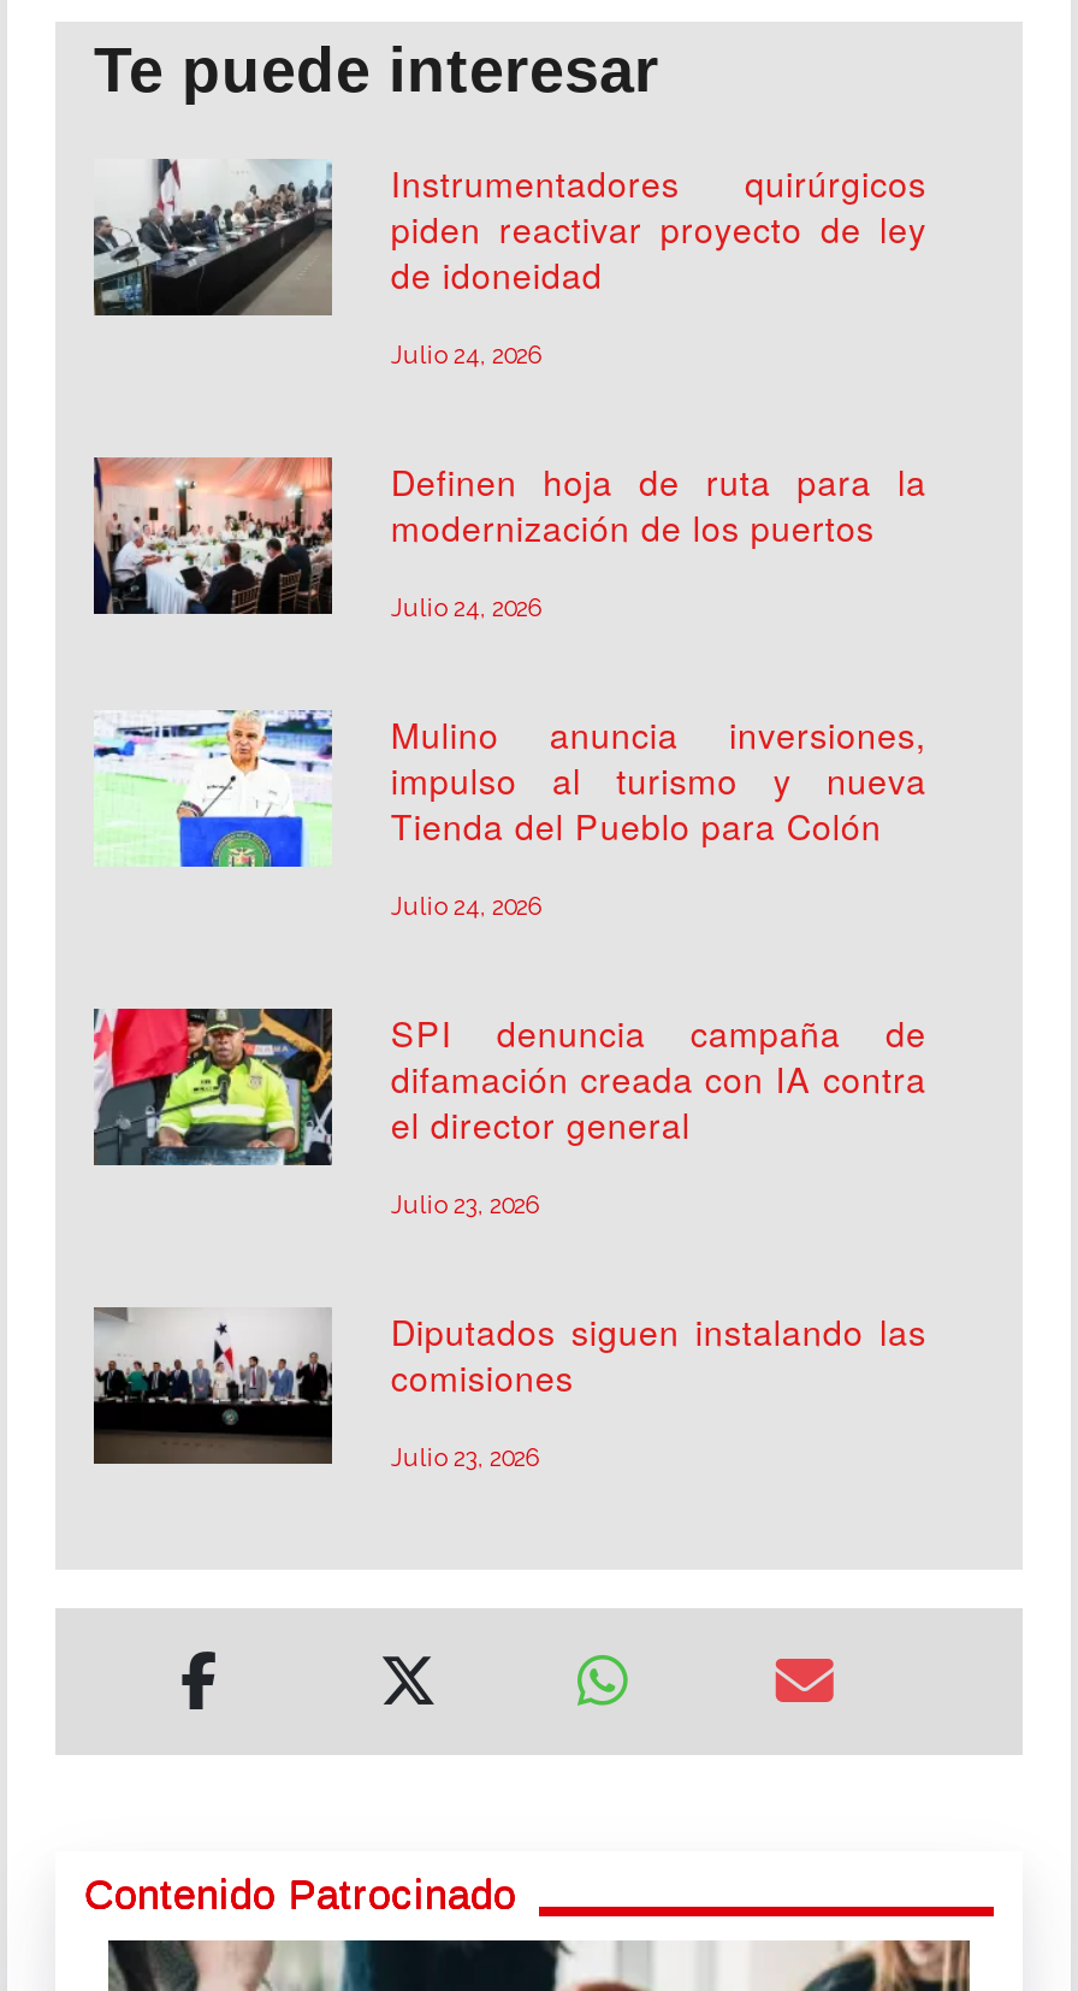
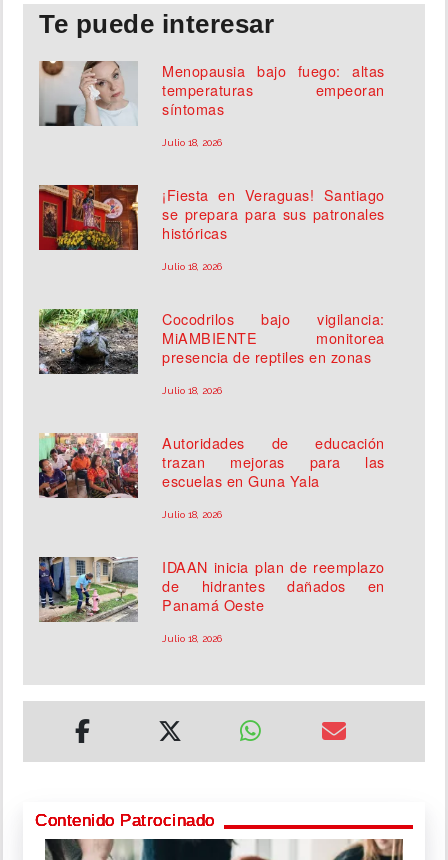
[94,157,926,318] [image] | Instrumentadores quirúrgicos | piden reactivar proyecto de ley | de idoneidad -> [39,60,385,126] [image] | Menopausia bajo fuego: altas | temperaturas empeoran | síntomas
[391,342,540,369] Julio 24, 2026 -> [162,137,222,148] Julio 18, 2026
[91,455,926,616] [image] | Definen hoja de ruta para la | modernización de los puertos -> [38,184,385,251] [image] | ¡Fiesta en Veraguas! Santiago | se prepara para sus patronales | históricas
[391,595,540,622] Julio 24, 2026 -> [162,261,222,272] Julio 18, 2026
[94,708,926,869] [image] | Mulino anuncia inversiones, | impulso al turismo y nueva | Tienda del Pueblo para Colón -> [38,308,385,375] [image] | Cocodrilos bajo vigilancia: | MiAMBIENTE monitorea | presencia de reptiles en zonas
[391,894,540,920] Julio 24, 2026 -> [162,385,222,396] Julio 18, 2026
[91,1006,926,1168] [image] | SPI denuncia campaña de | difamación creada con IA contra | el director general -> [38,432,385,499] [image] | Autoridades de educación | trazan mejoras para las | escuelas en Guna Yala
[391,1192,537,1219] Julio 23, 2026 -> [162,509,222,520] Julio 18, 2026
[94,1305,926,1466] [image] | Diputados siguen instalando las | comisiones -> [38,556,385,623] [image] | IDAAN inicia plan de reemplazo | de hidrantes dañados en | Panamá Oeste
[391,1445,537,1471] Julio 23, 2026 -> [162,633,222,644] Julio 18, 2026

